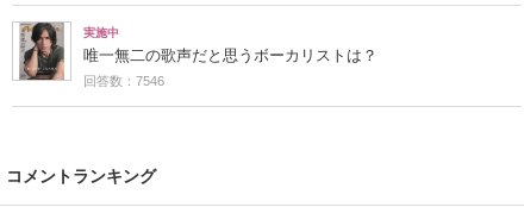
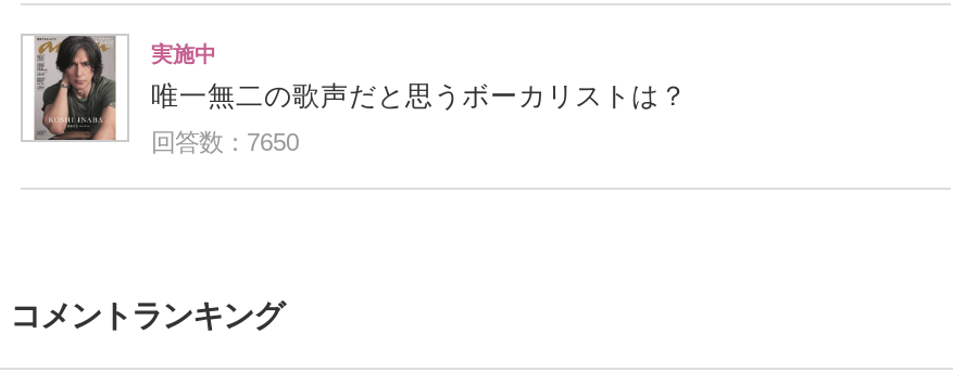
[83,73,164,88] 回答数：7546 -> [151,128,299,154] 回答数：7650

